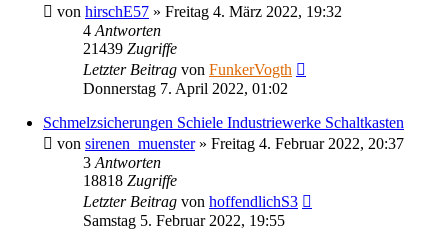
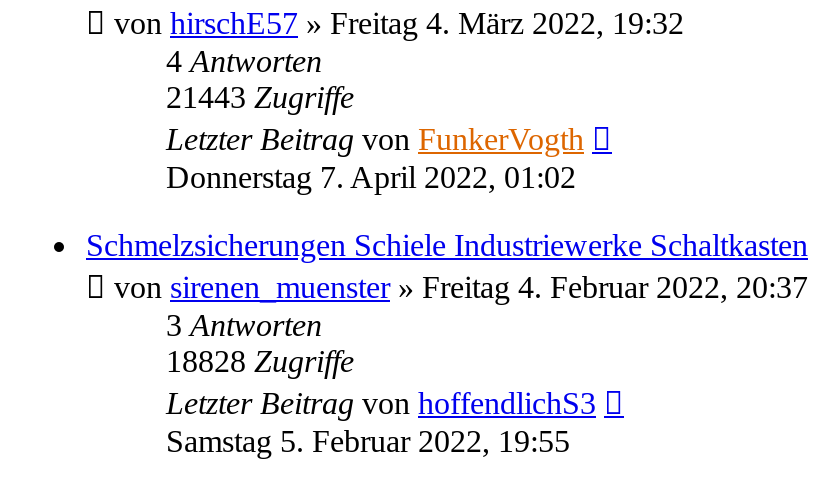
[83,40,177,57] 21439 Zugriffe -> [166,80,354,114] 21443 Zugriffe
[83,172,177,189] 18818 Zugriffe -> [166,344,354,378] 18828 Zugriffe

